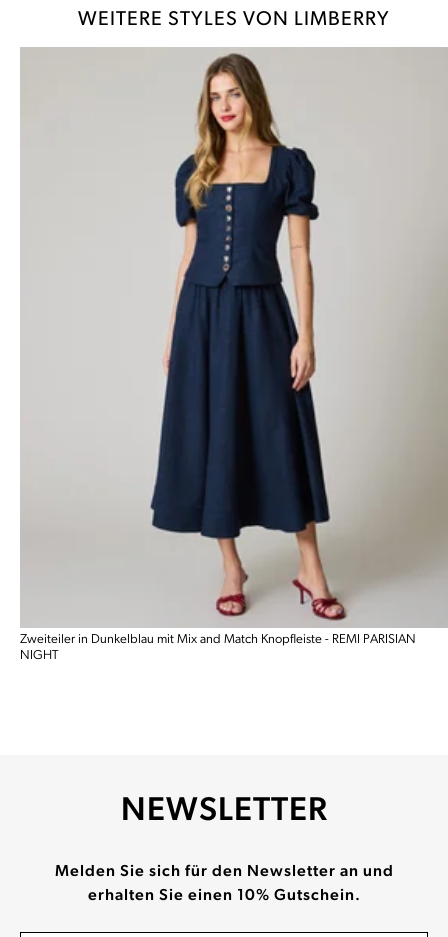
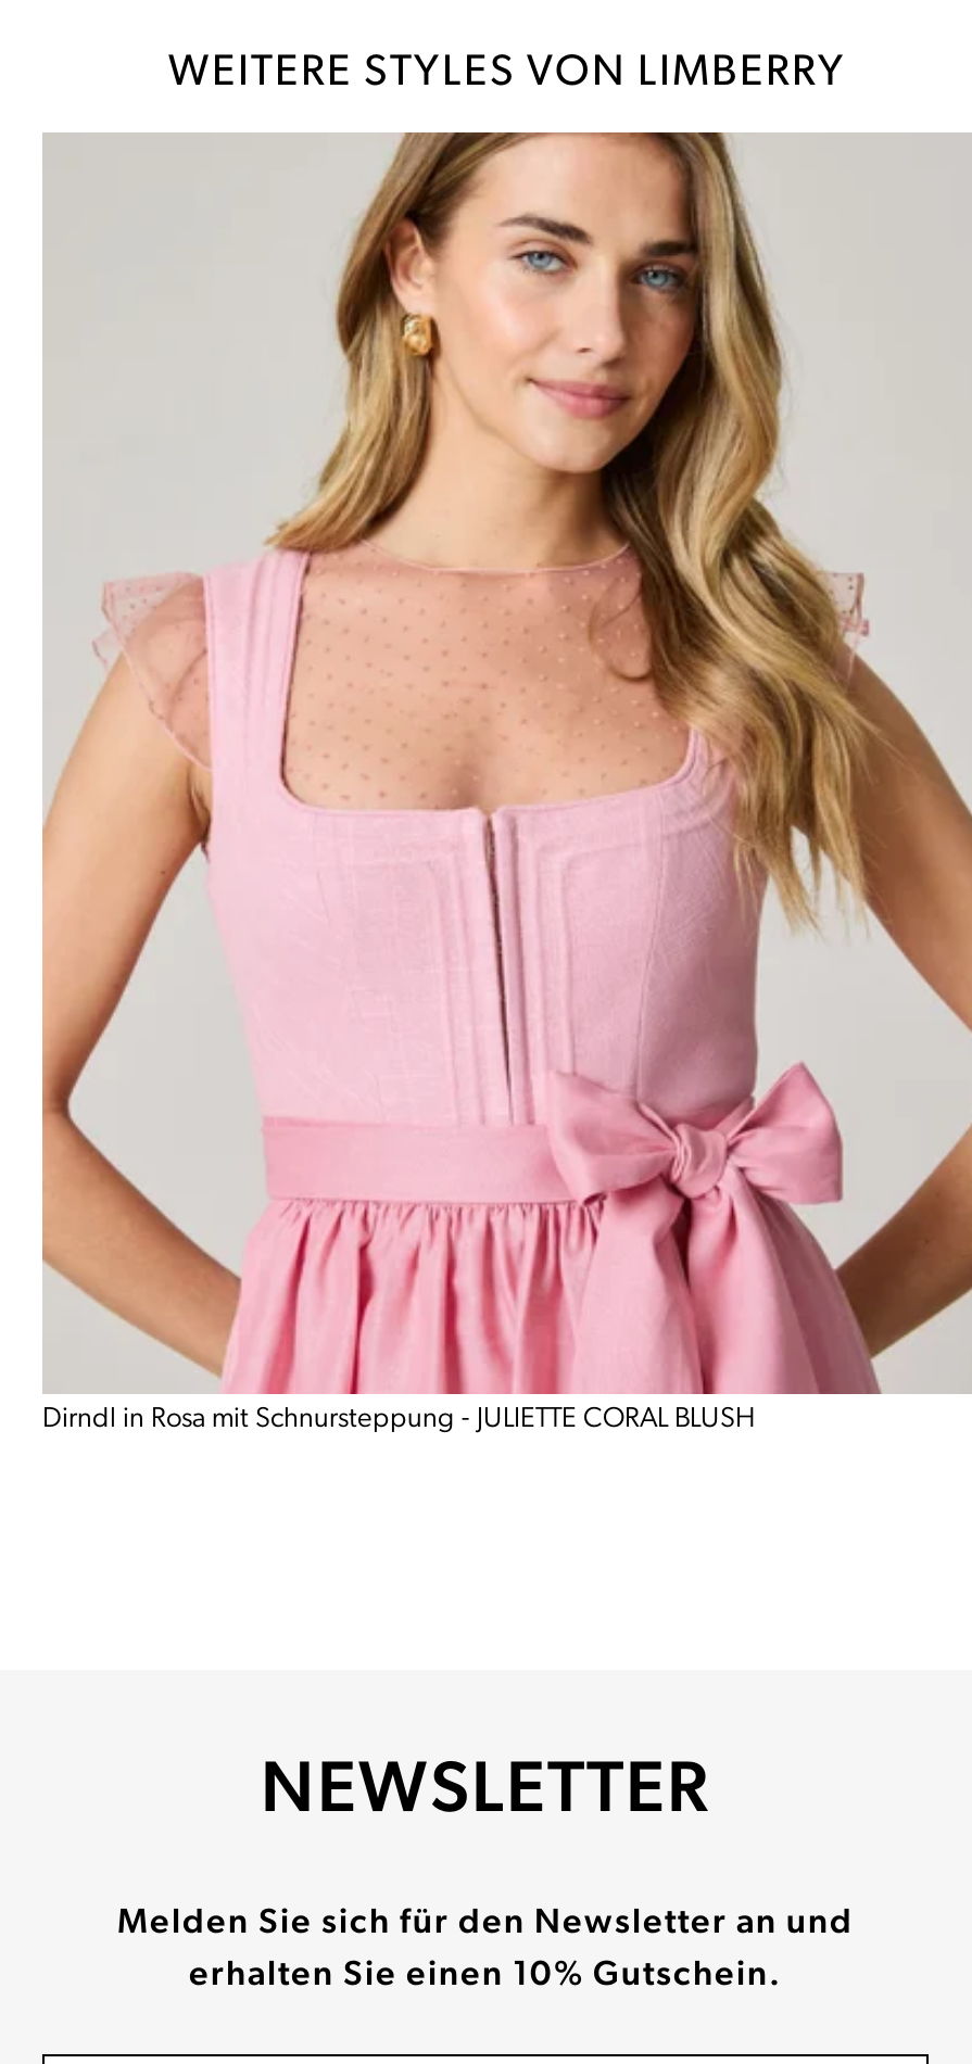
[20,48,445,662] [image] | Zweiteiler in Dunkelblau mit Mix and Match Knopfleiste - REMI PARISIAN | NIGHT -> [42,130,965,1433] [image] | Dirndl in Rosa mit Schnursteppung - JULIETTE CORAL BLUSH

